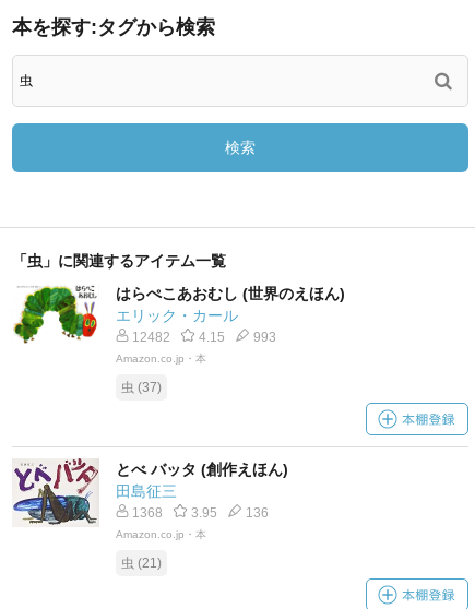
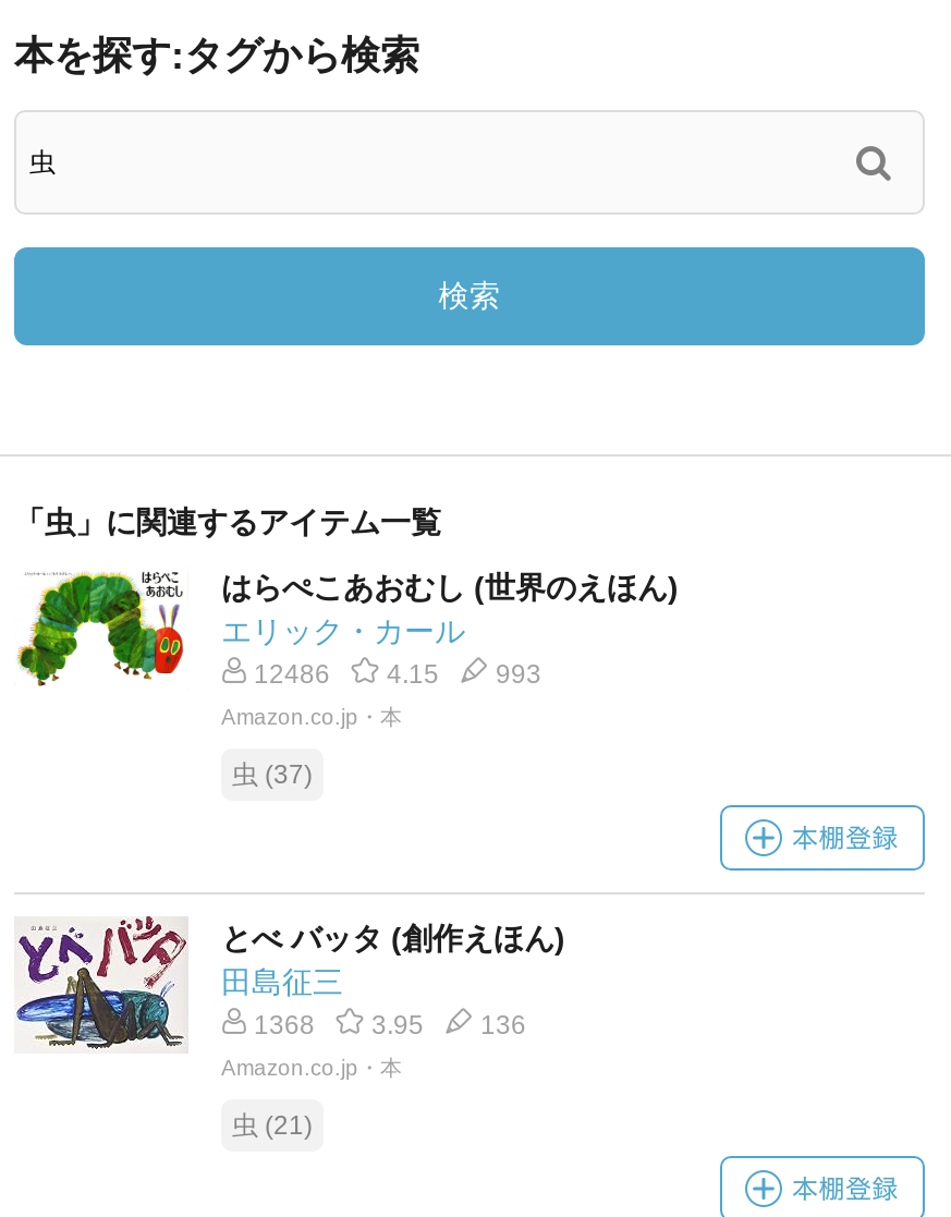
[132,330,276,345] 12482 4.15 993 -> [254,659,541,690] 12486 4.15 993

